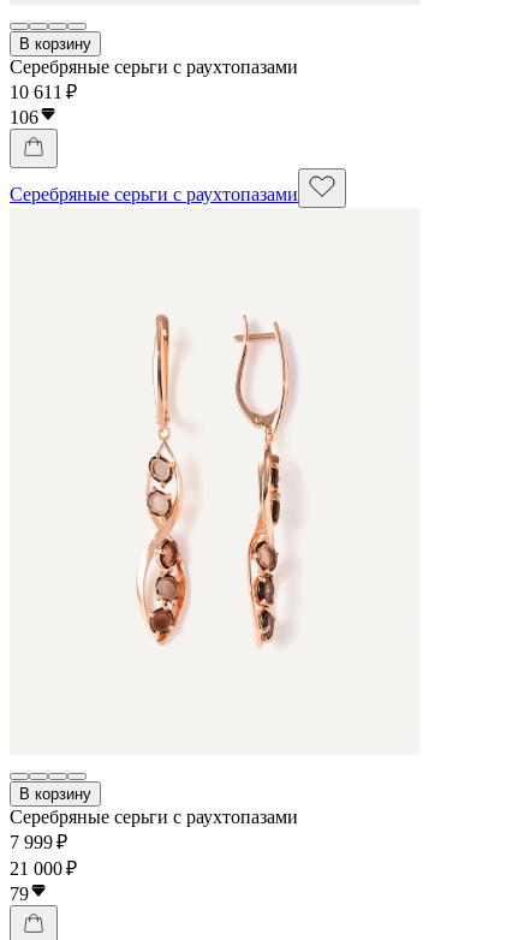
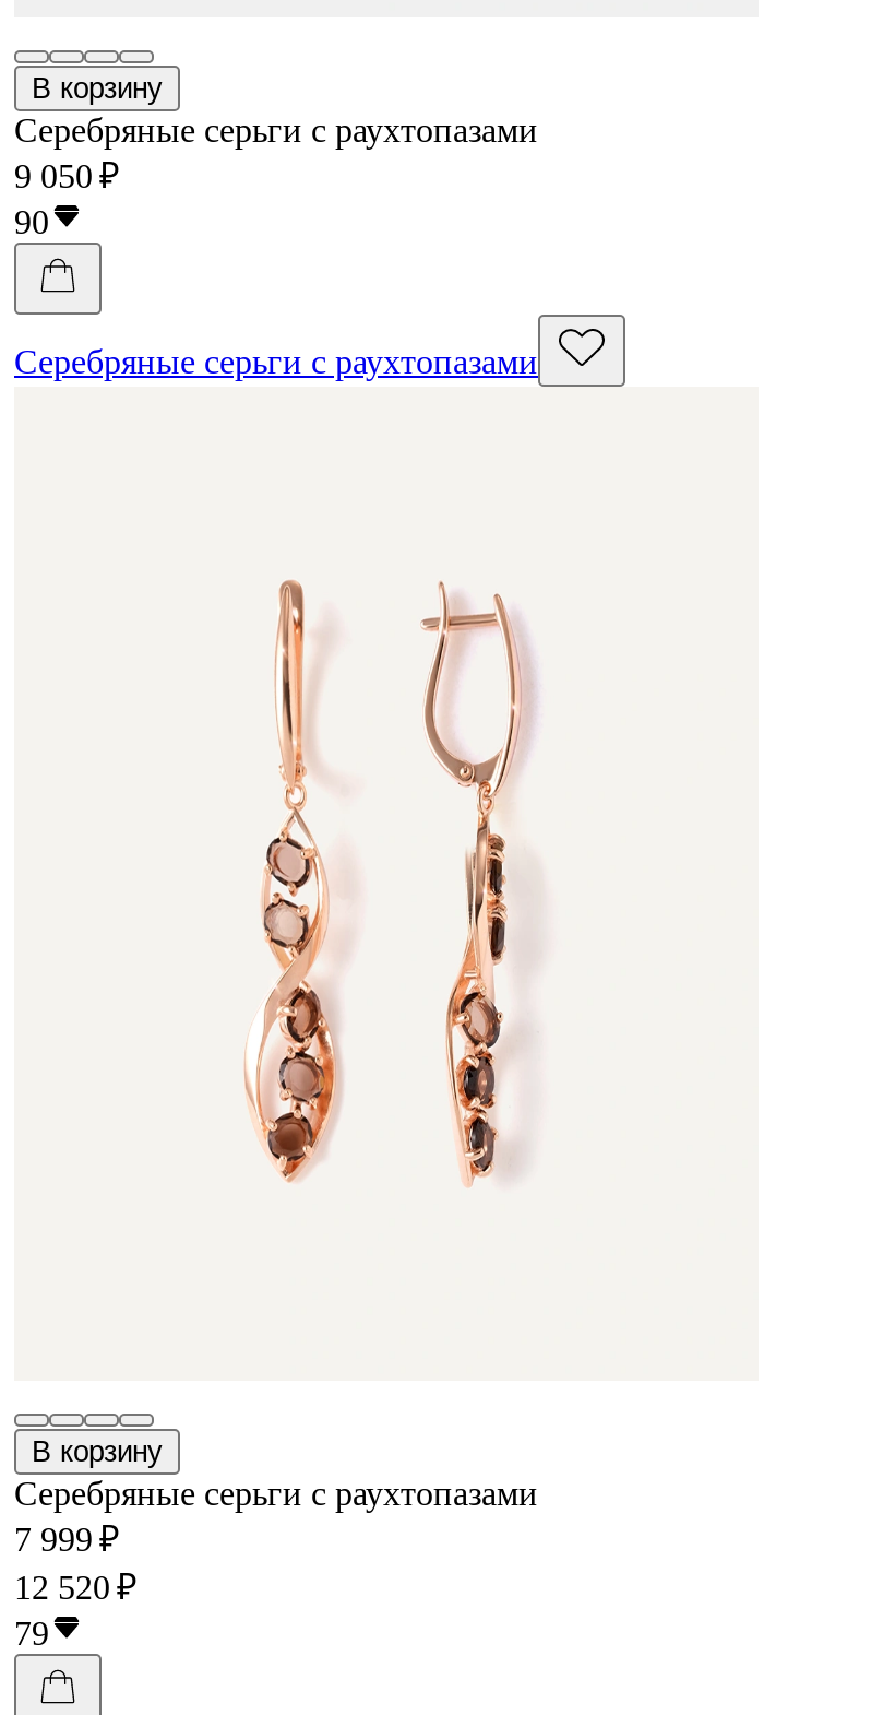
[10,81,77,102] 10 611 ₽ -> [14,157,119,194] 9 050 ₽
[10,107,38,127] 106 -> [14,203,49,240] 90
[10,858,77,878] 21 000 ₽ -> [14,1568,136,1605] 12 520 ₽

